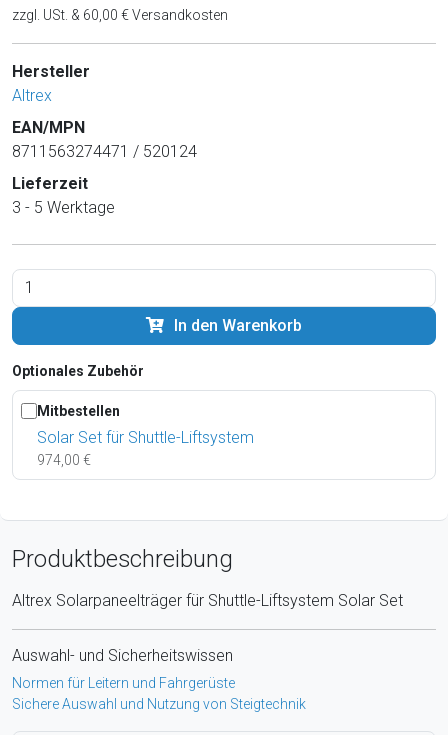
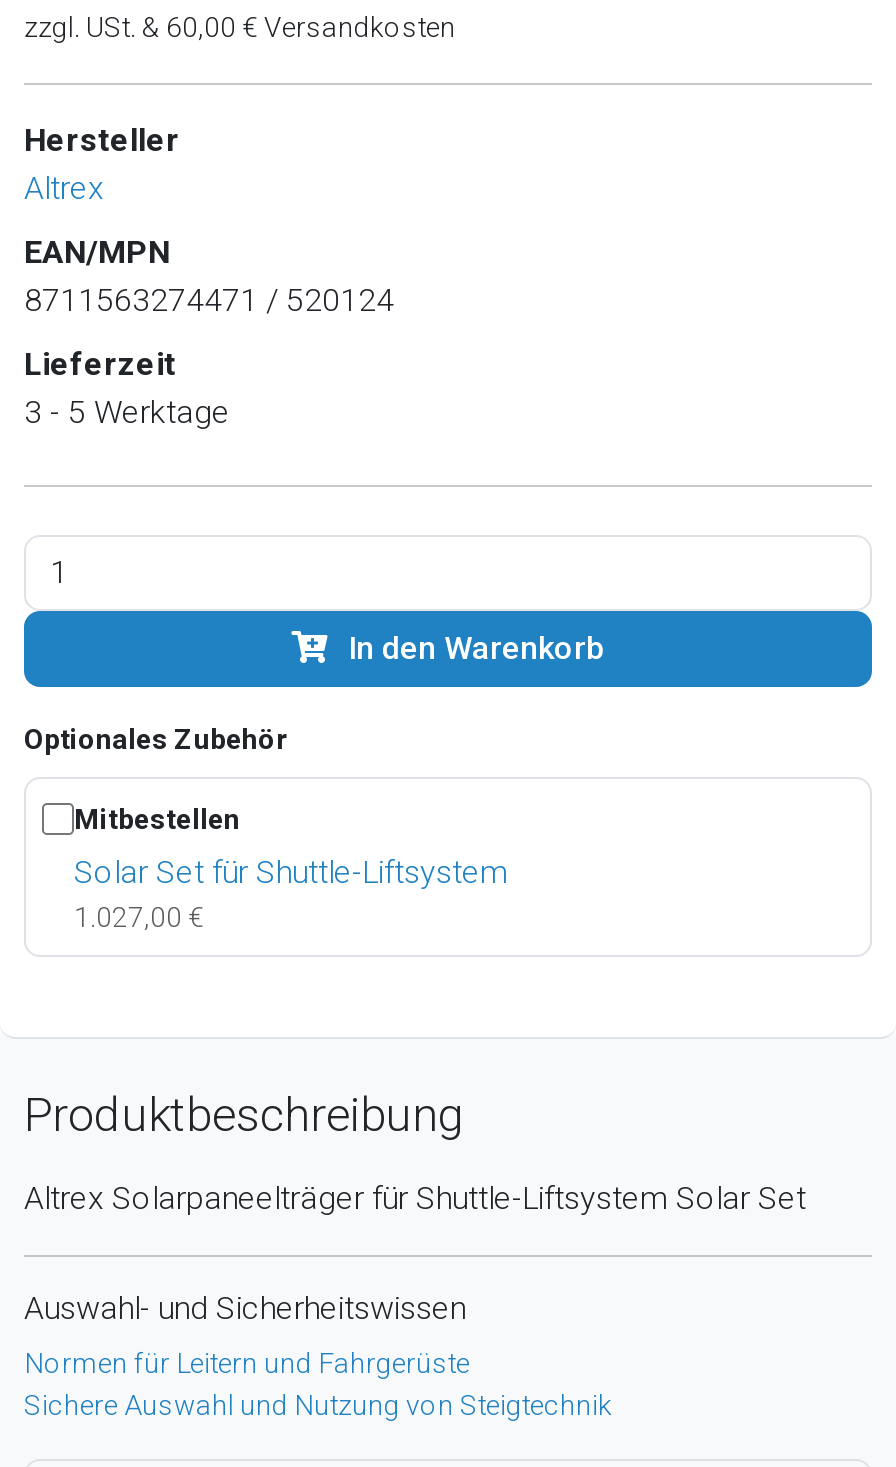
[37,452,91,468] 974,00 € -> [74,901,204,933] 1.027,00 €

